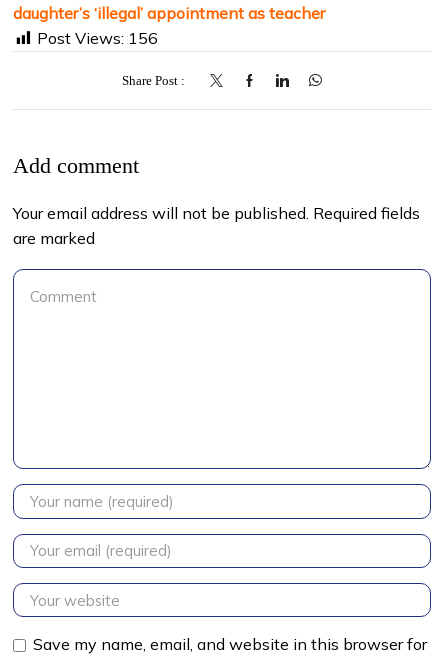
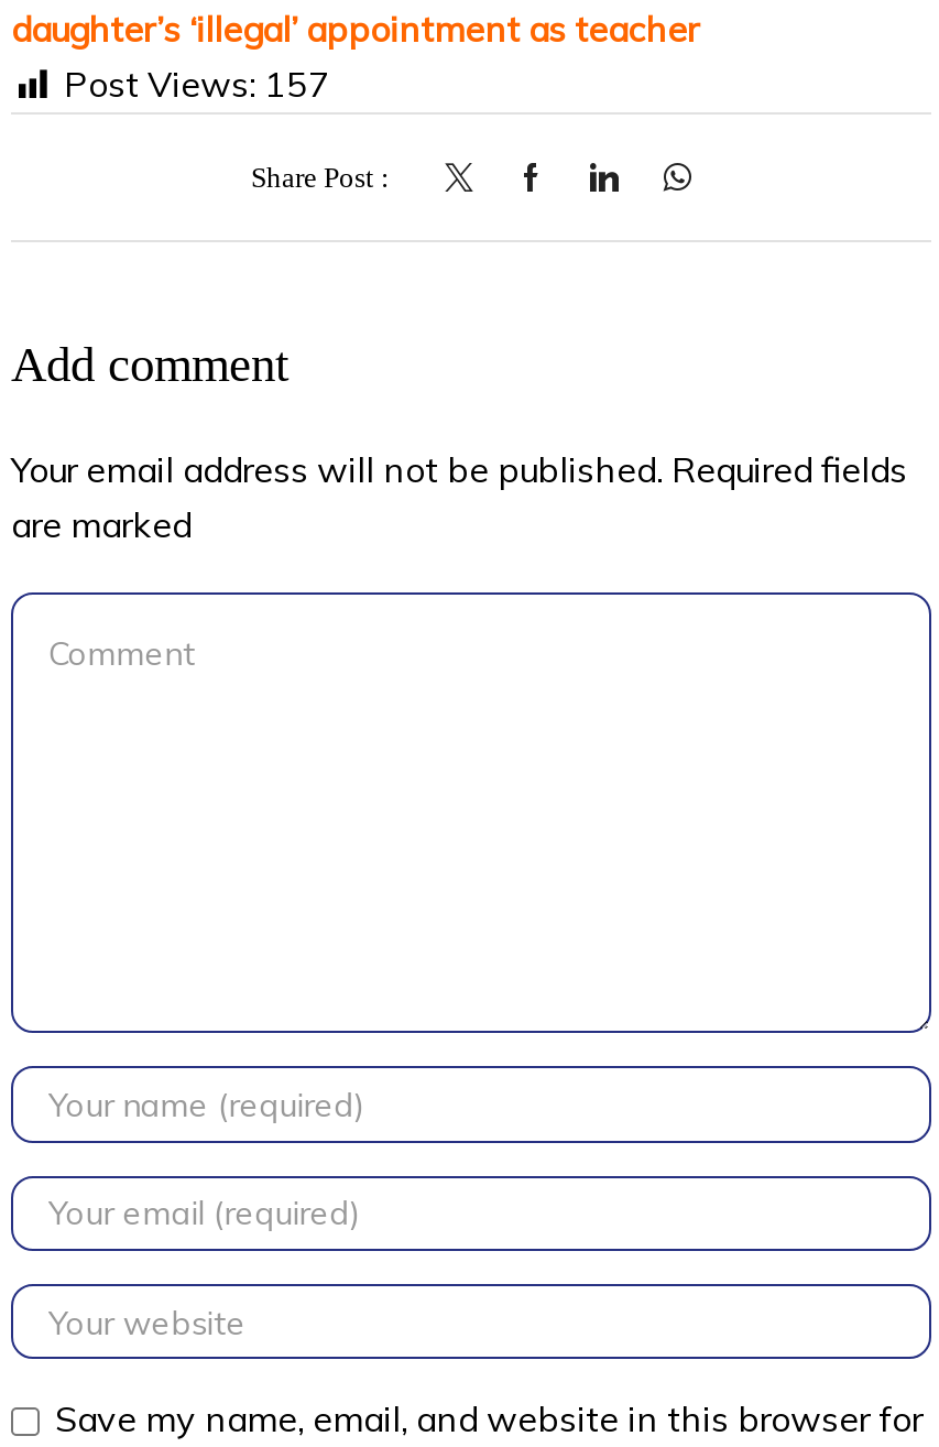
[37,28,158,48] Post Views: 156 -> [64,63,330,107] Post Views: 157

